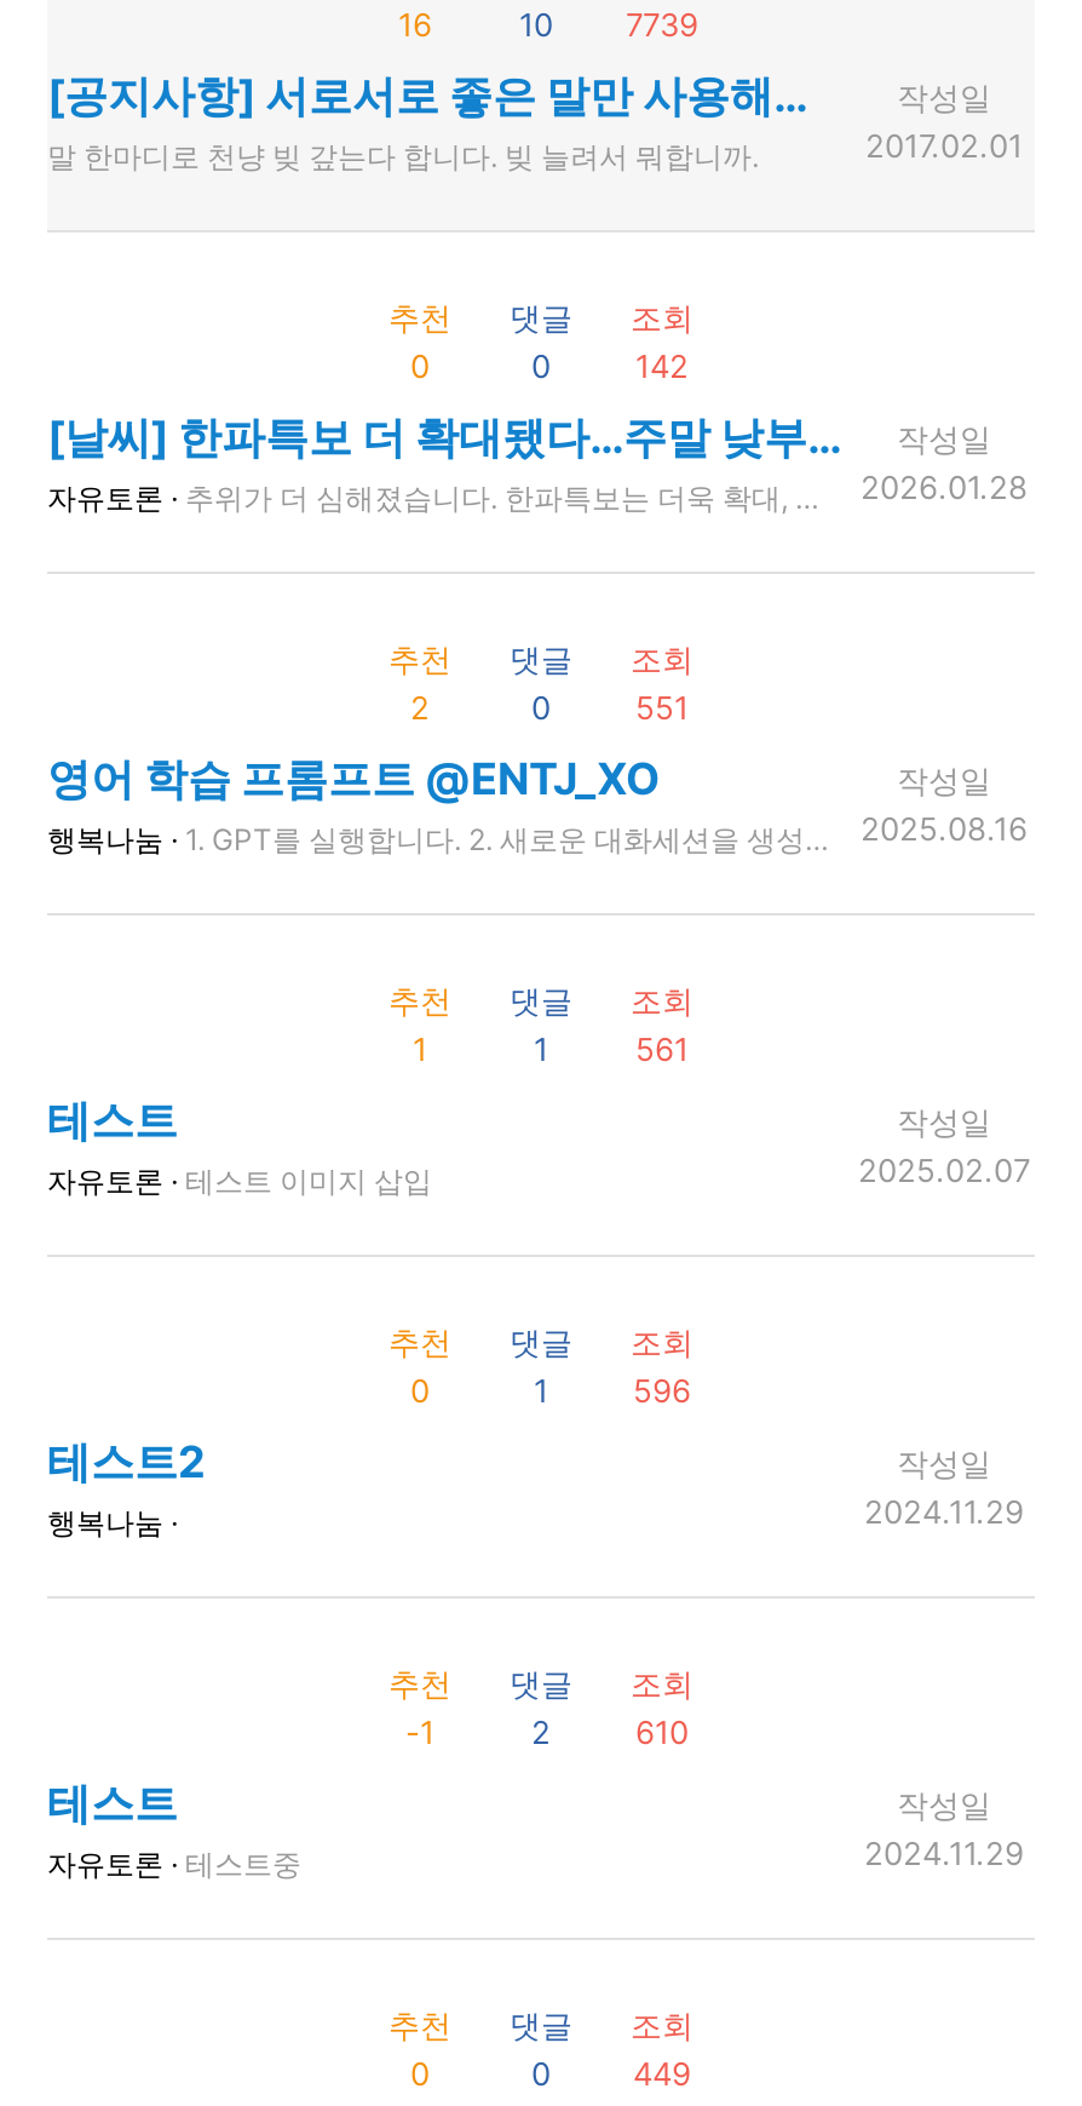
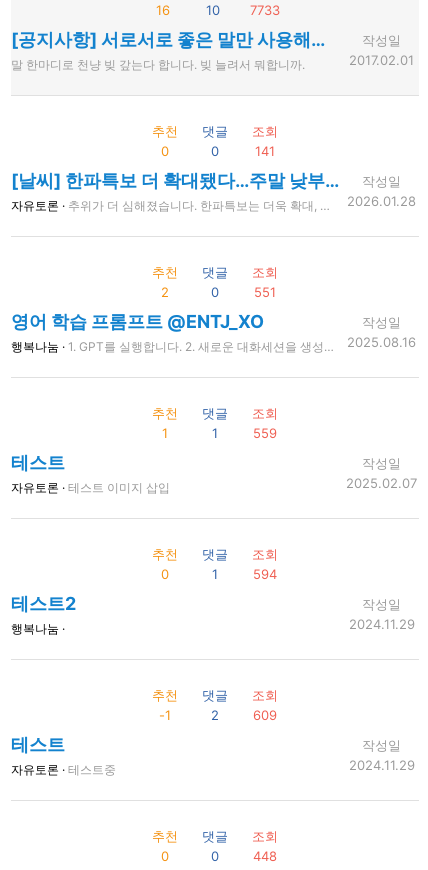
[519,5,698,43] 10 7739 -> [206,2,280,18] 10 7733
[635,346,689,385] 142 -> [255,143,275,159] 141
[635,1029,689,1068] 561 -> [253,425,277,441] 559
[633,1371,691,1409] 596 -> [253,566,277,582] 594
[635,1712,689,1751] 610 -> [253,707,277,723] 609
[633,2054,691,2092] 449 -> [253,848,277,864] 448

